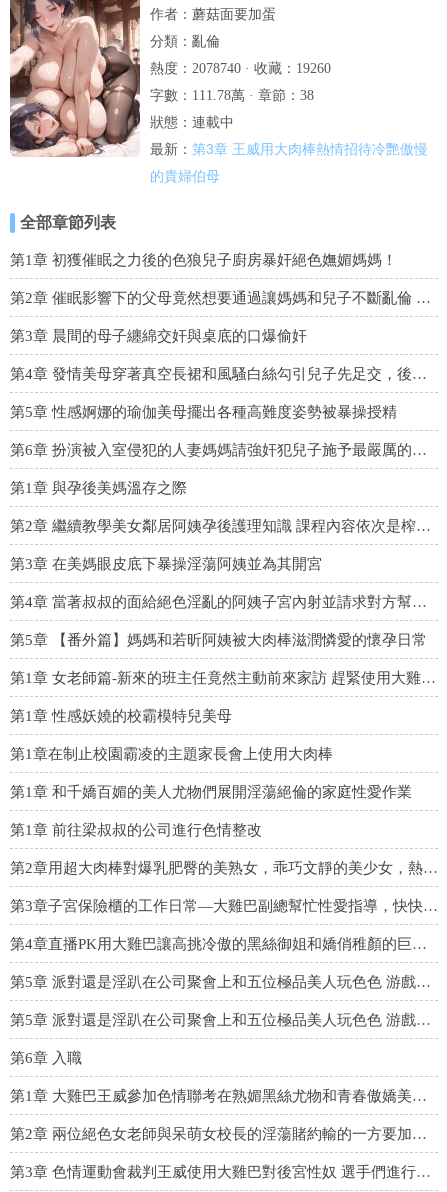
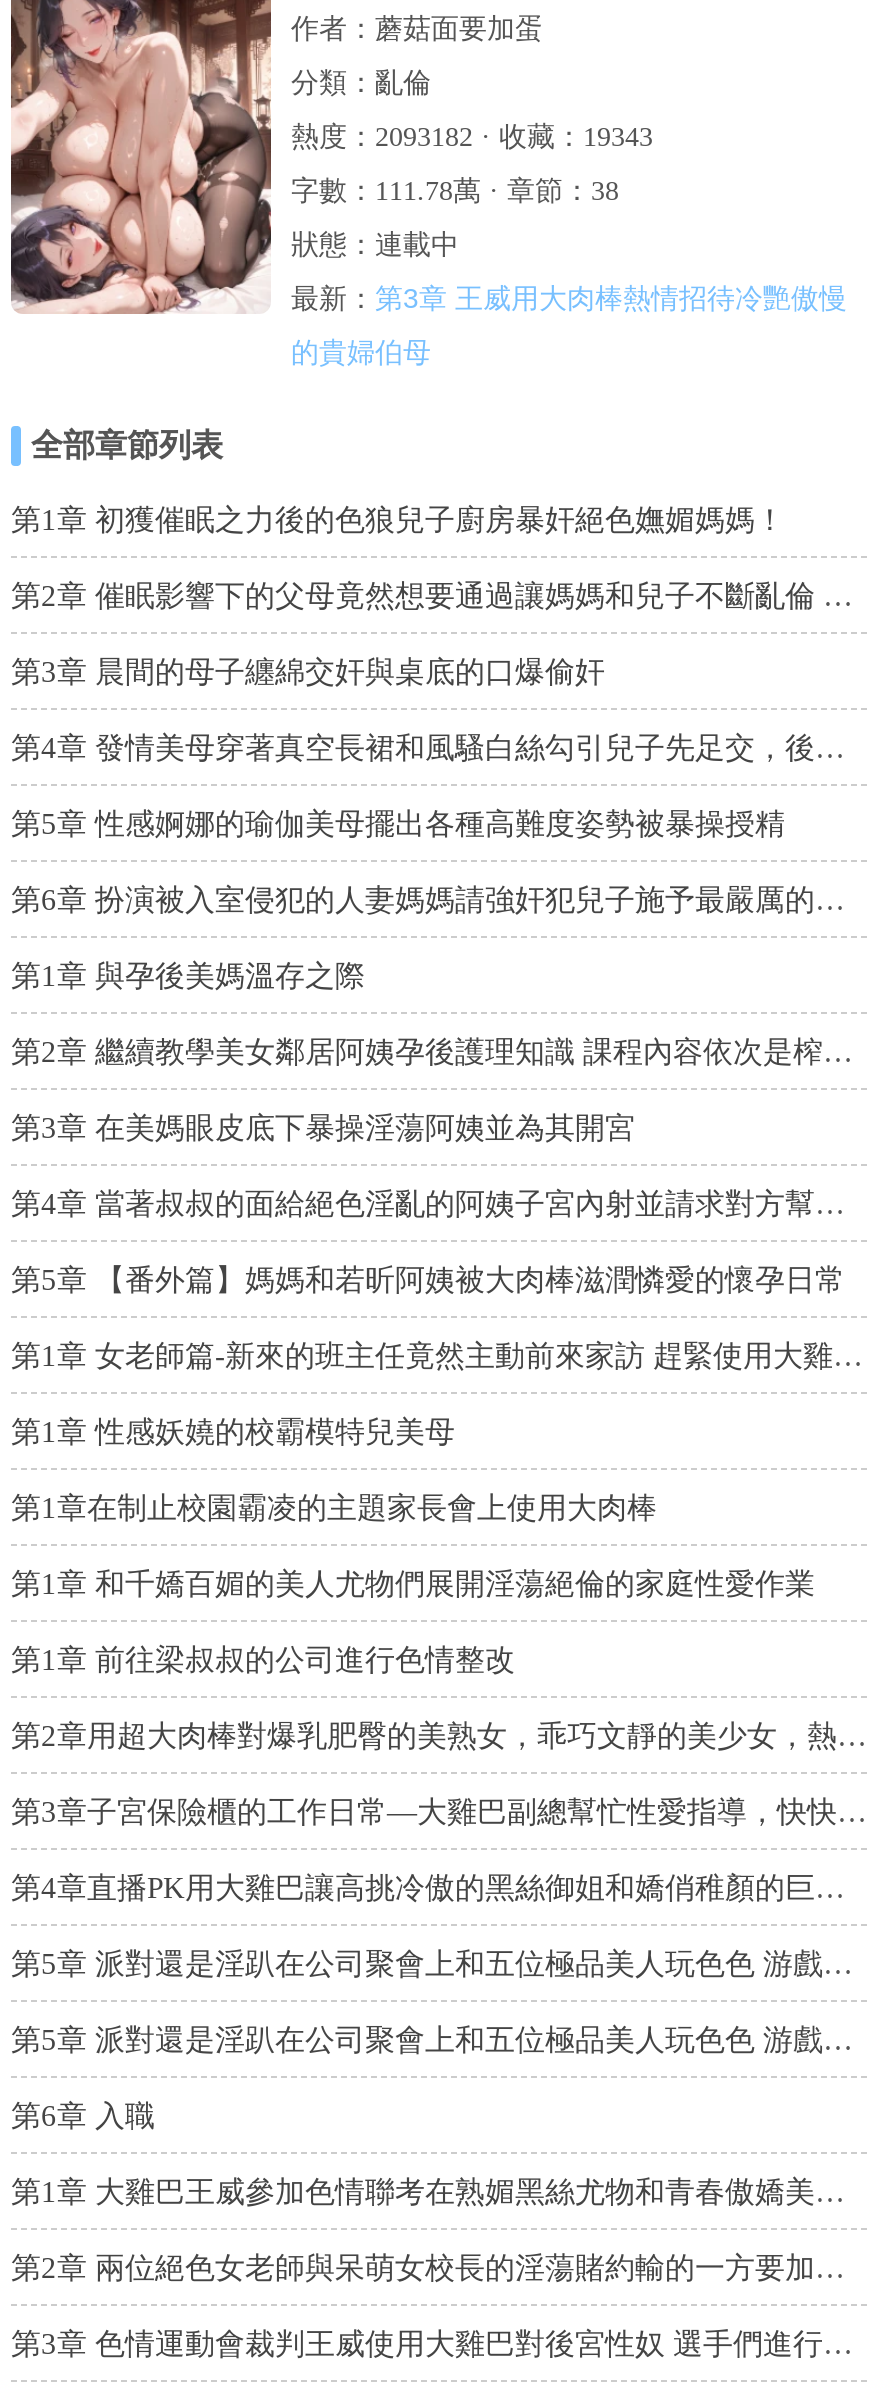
[150,61,331,76] 熱度：2078740 · 收藏：19260 -> [291,122,653,152] 熱度：2093182 · 收藏：19343

